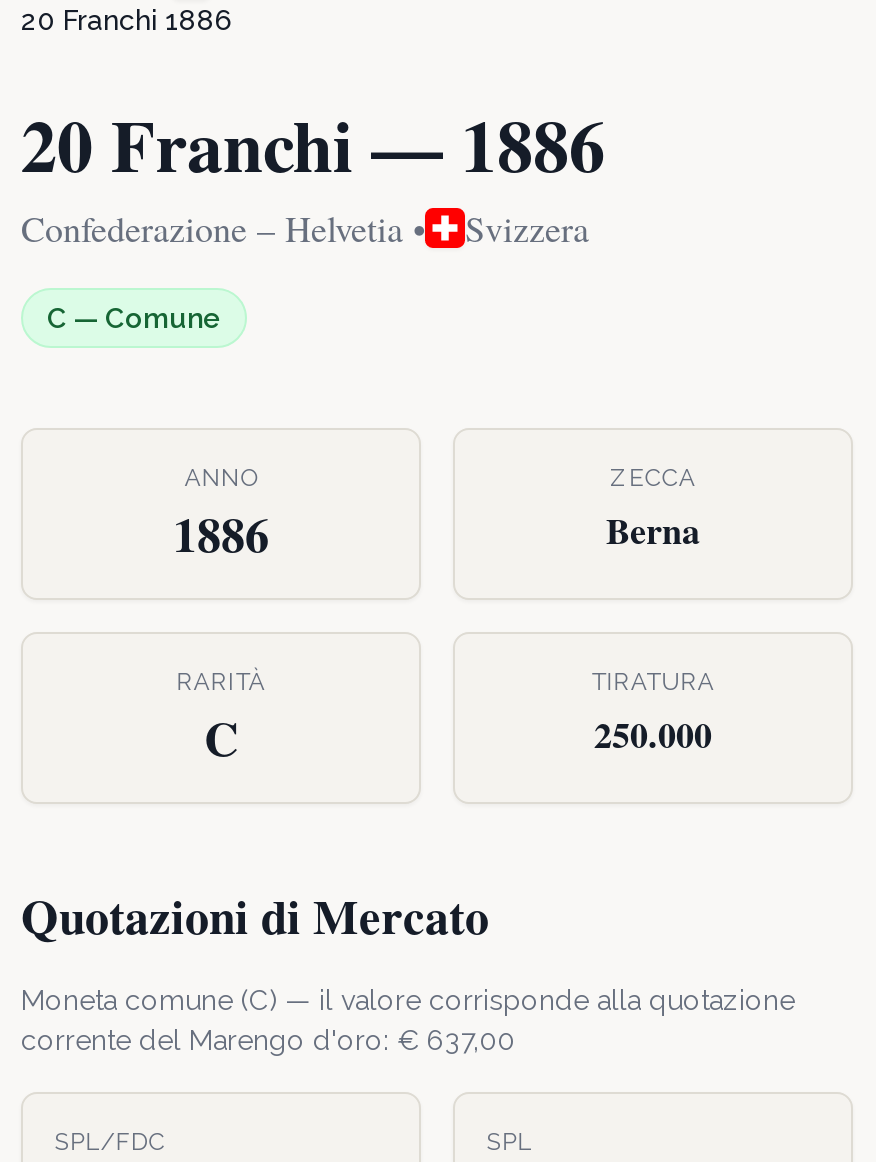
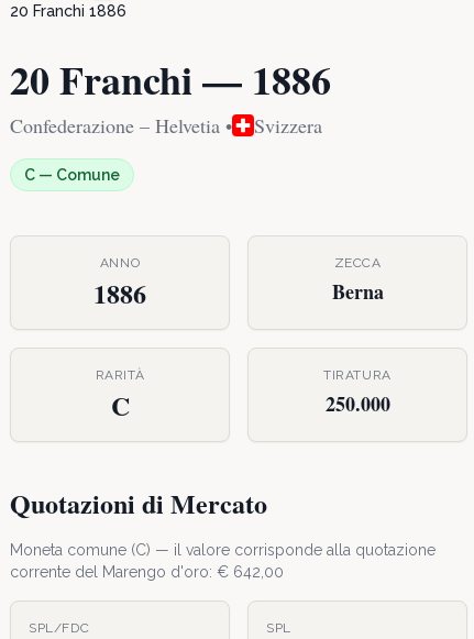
[21,1024,515,1056] corrente del Marengo d'oro: €637,00 -> [10,563,284,581] corrente del Marengo d'oro: €642,00

